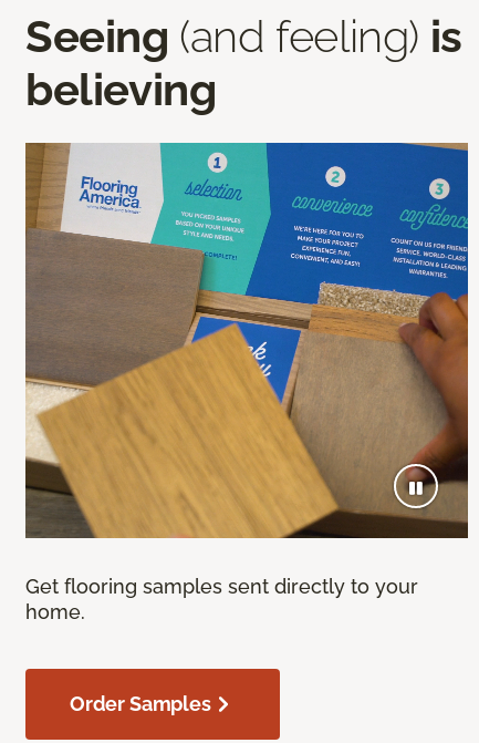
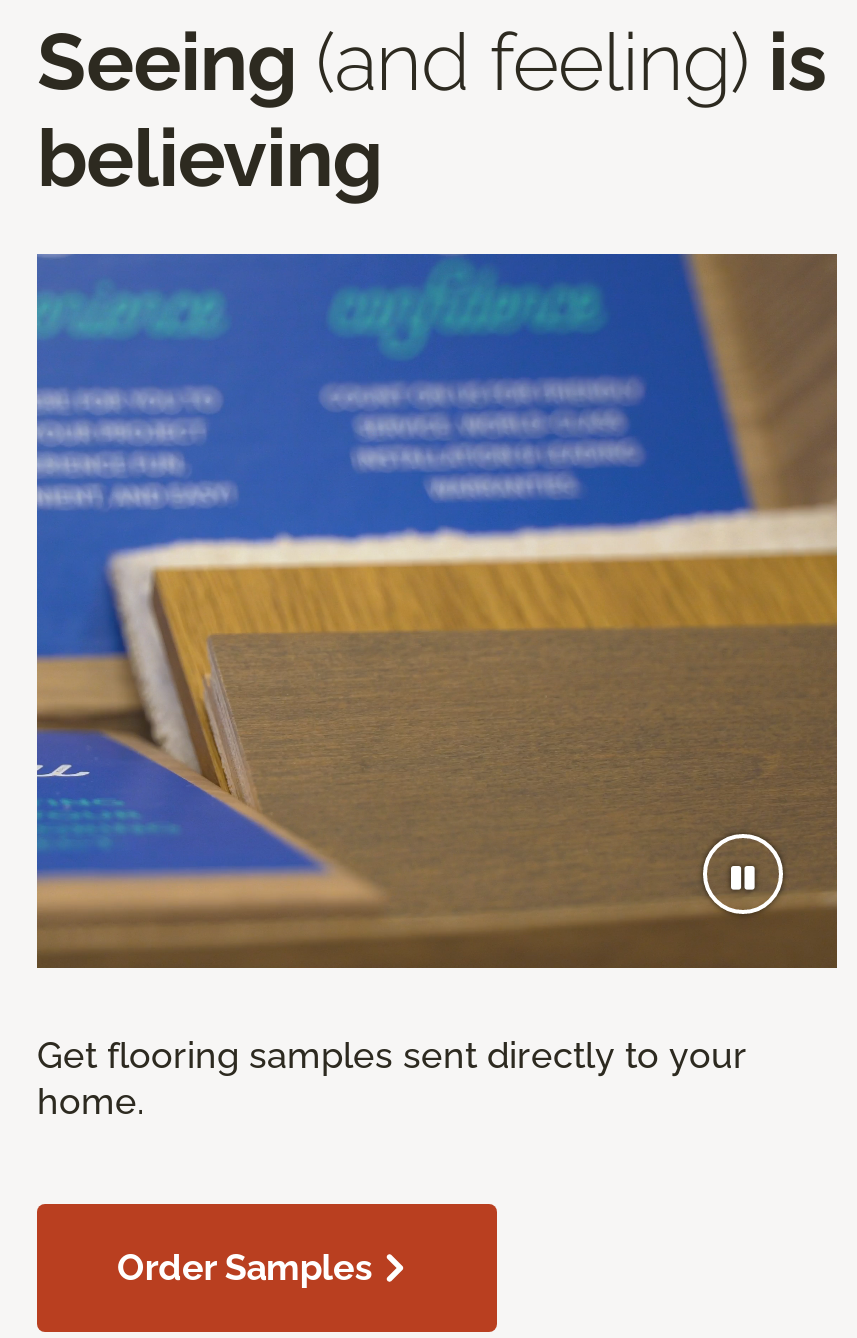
[24,142,469,539] [image] -> [35,252,839,970] [image]

